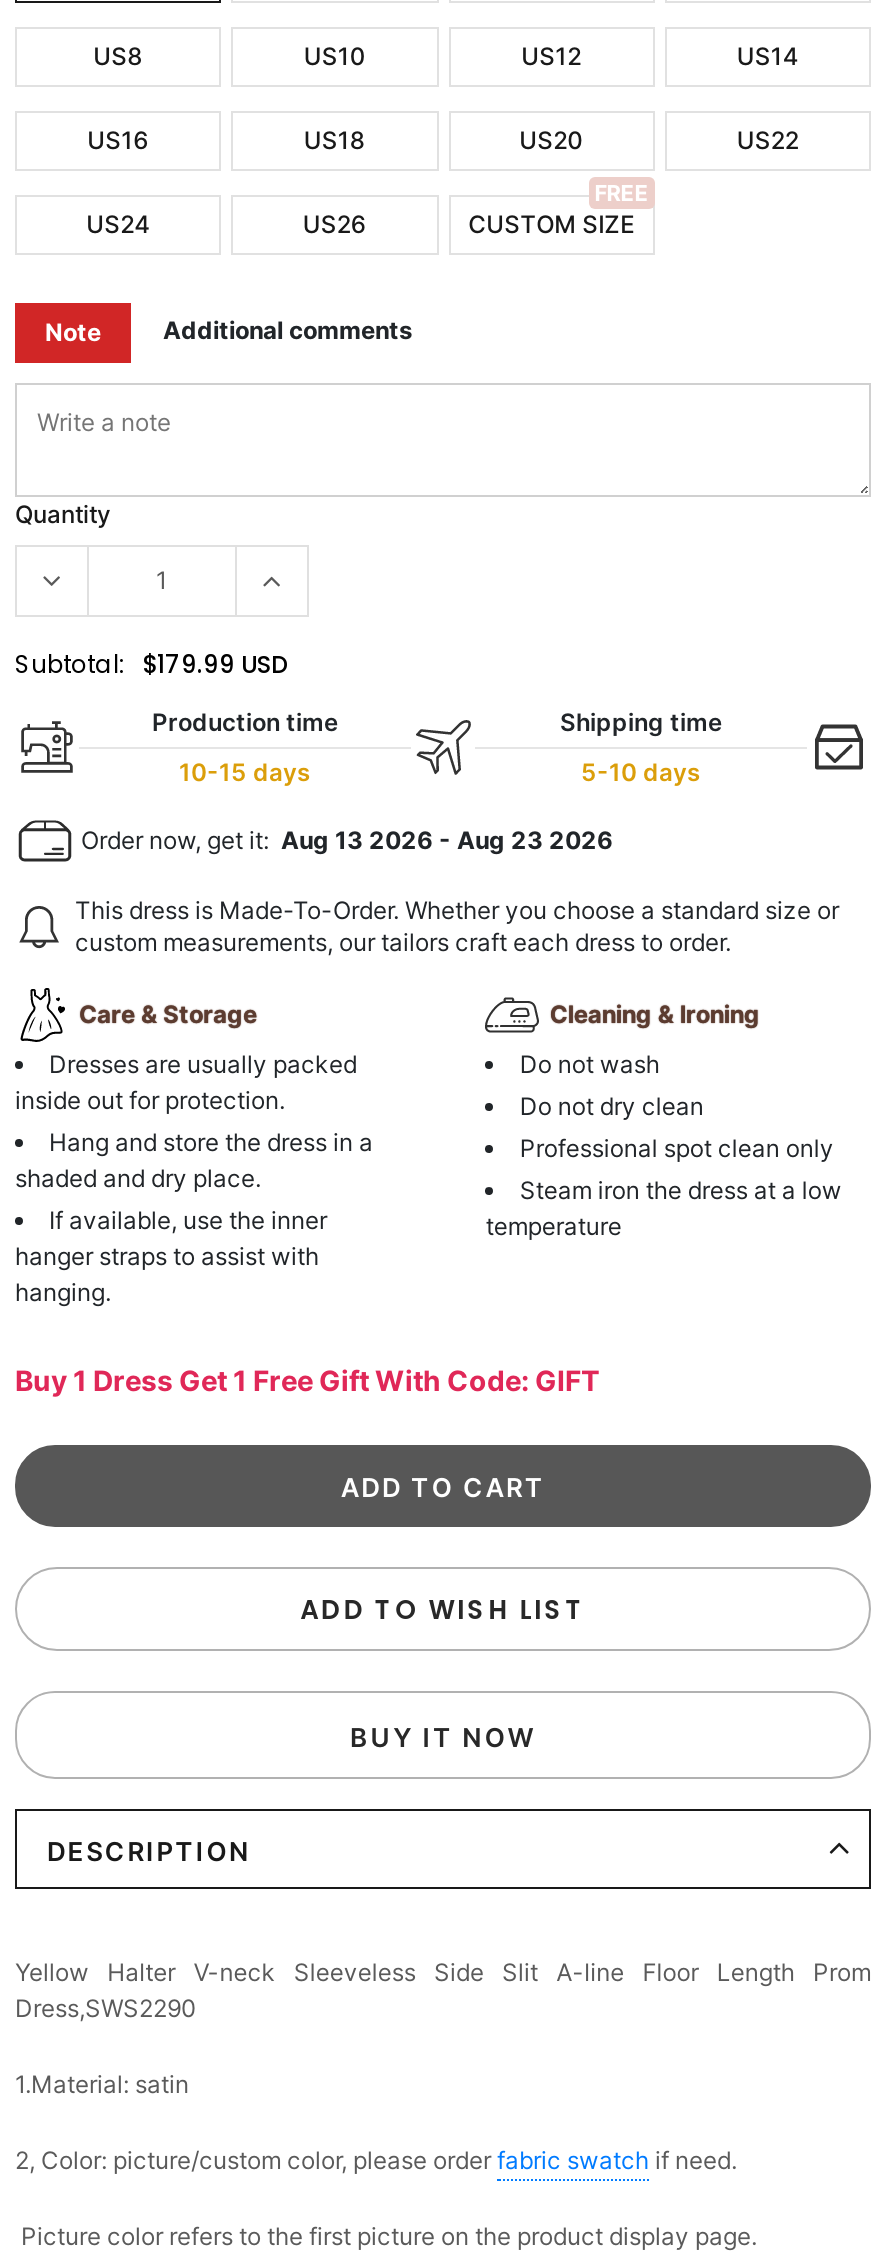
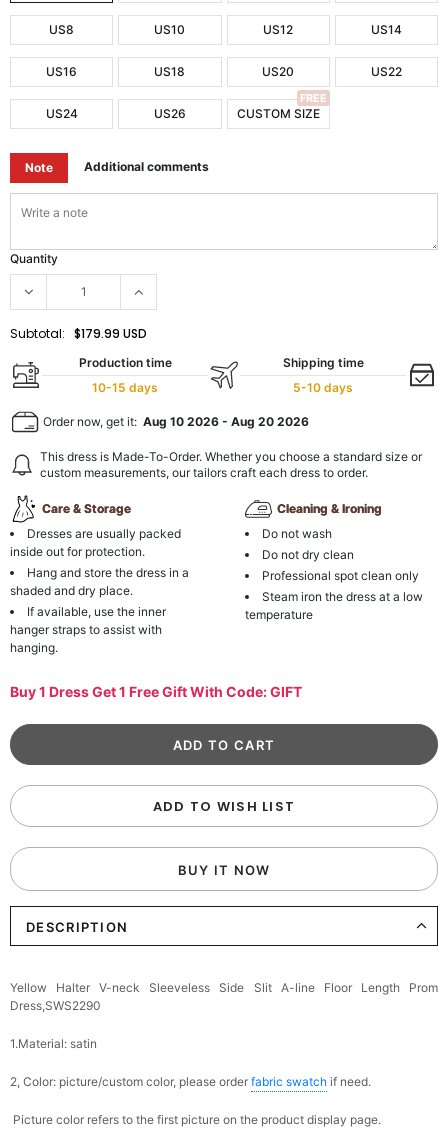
[75,824,613,854] Order now, get it: Aug 13 2026 - Aug 23 2026 -> [40,414,309,429] Order now, get it: Aug 10 2026 - Aug 20 2026

